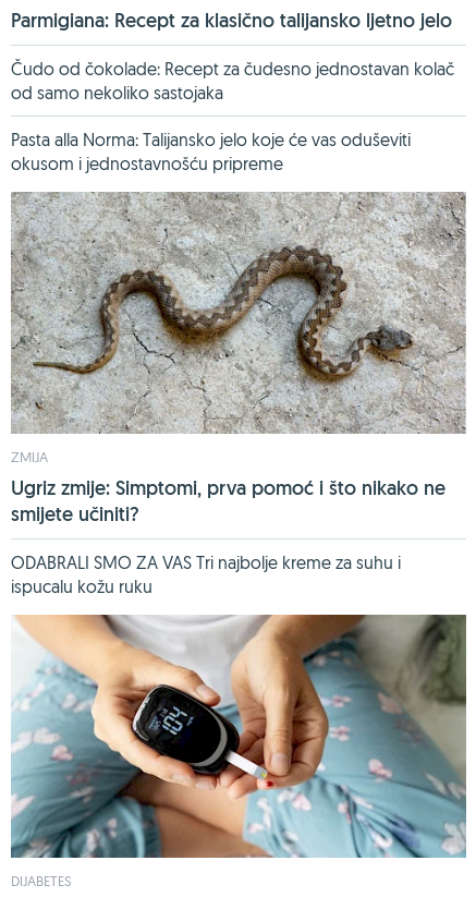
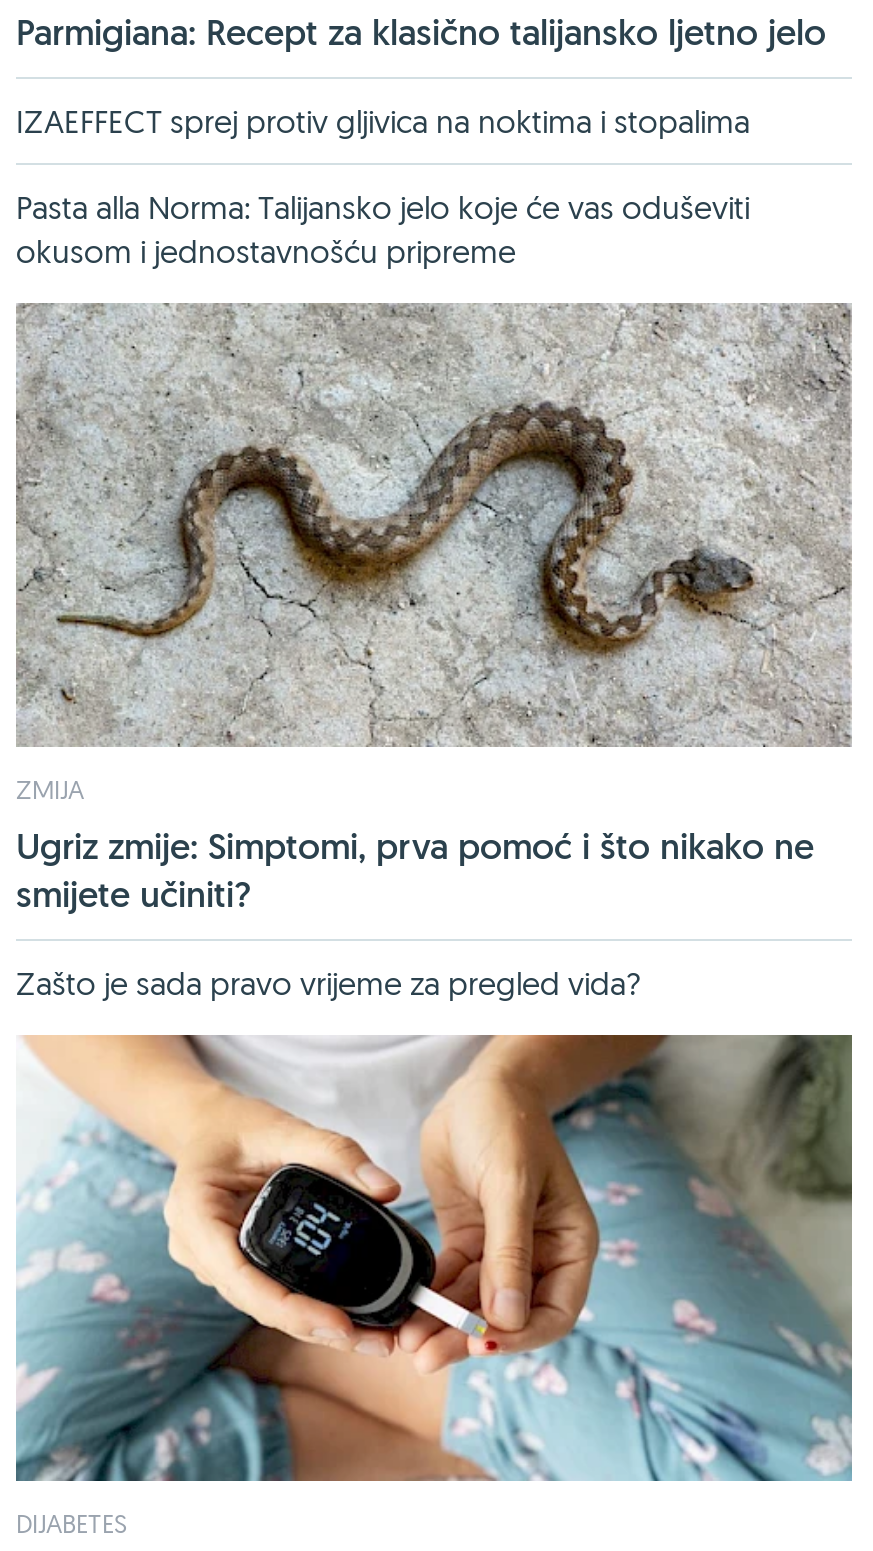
[11,57,454,103] Čudo od čokolade: Recept za čudesno jednostavan kolač | od samo nekoliko sastojaka -> [16,100,750,140] IZAEFFECT sprej protiv gljivica na noktima i stopalima
[11,552,401,598] ODABRALI SMO ZA VAS Tri najbolje kreme za suhu i | ispucalu kožu ruku -> [16,964,640,1004] Zašto je sada pravo vrijeme za pregled vida?

